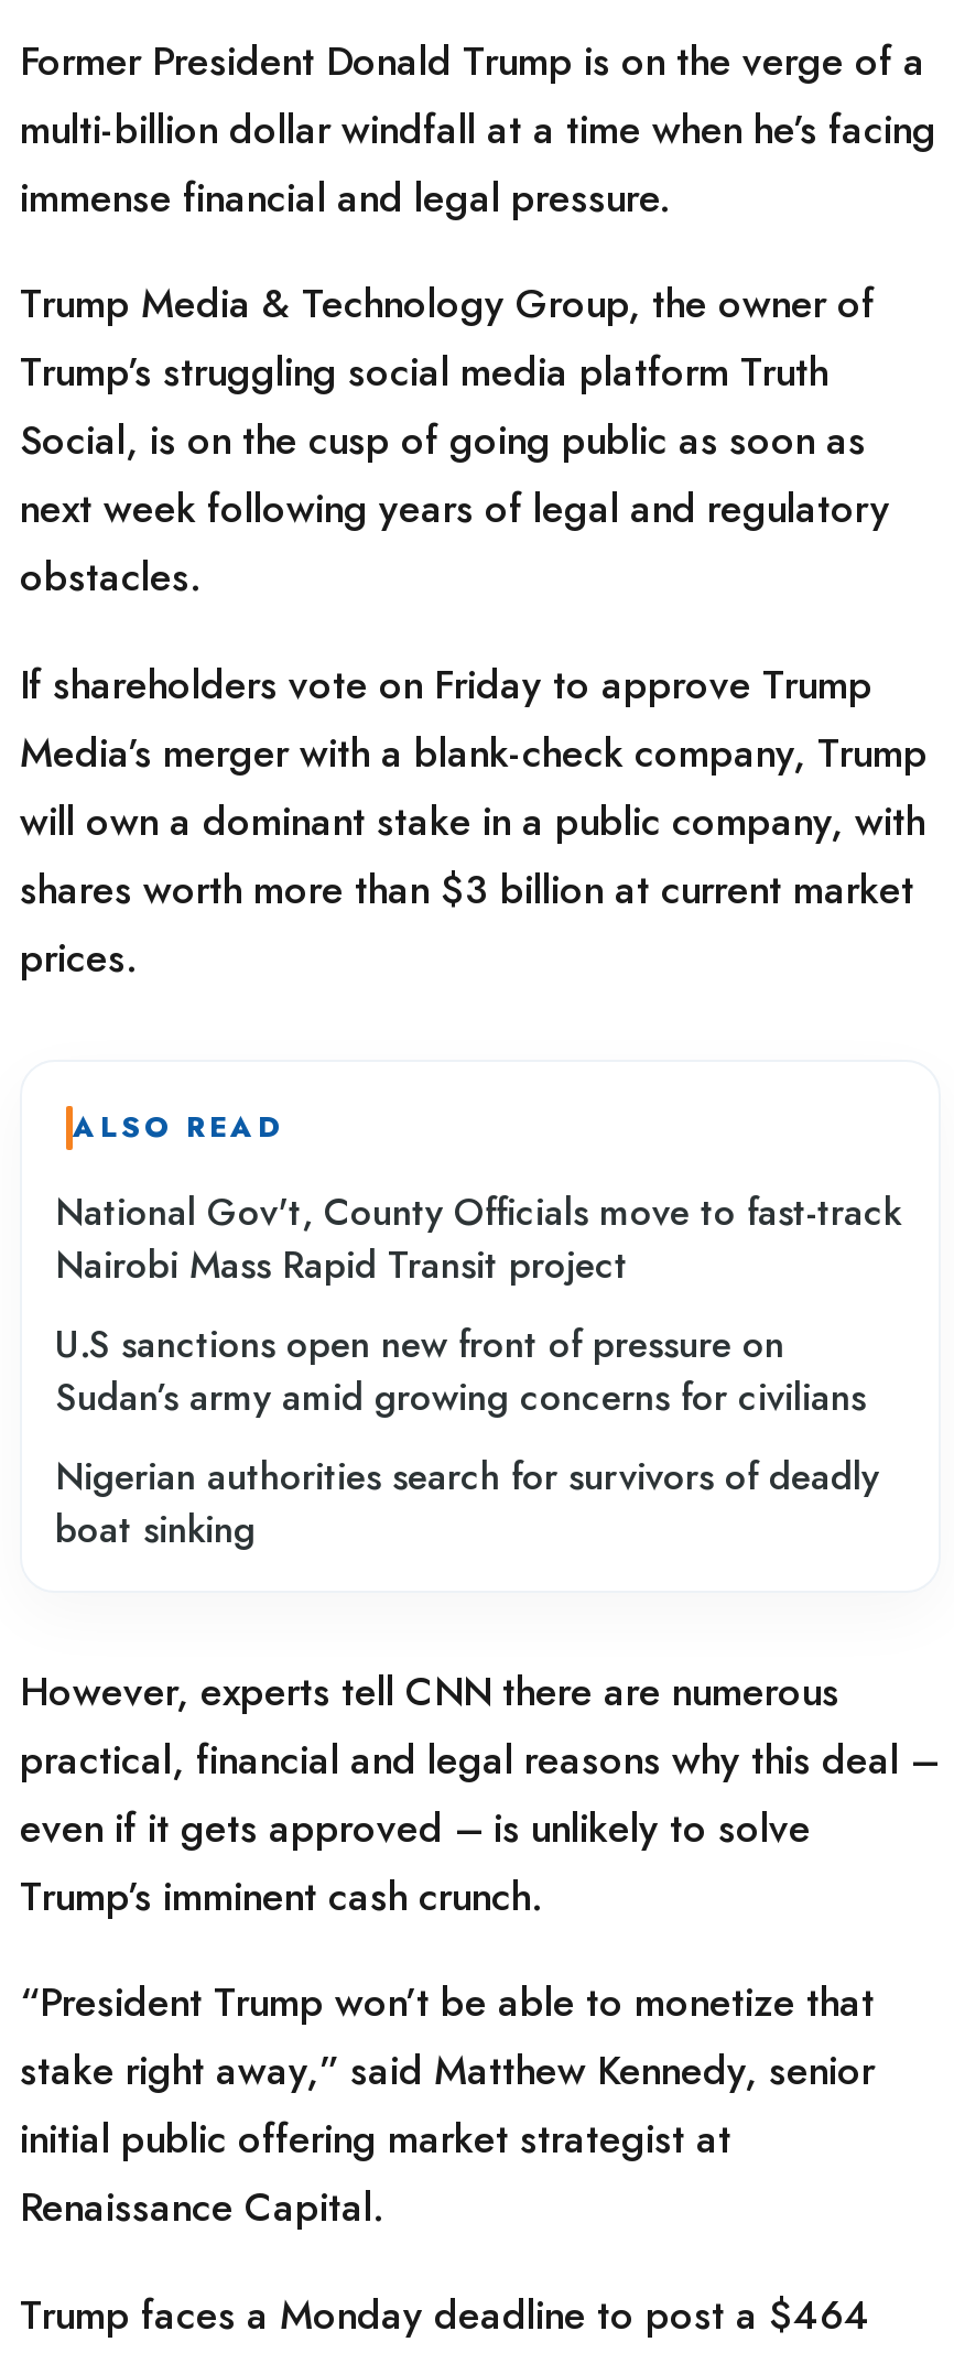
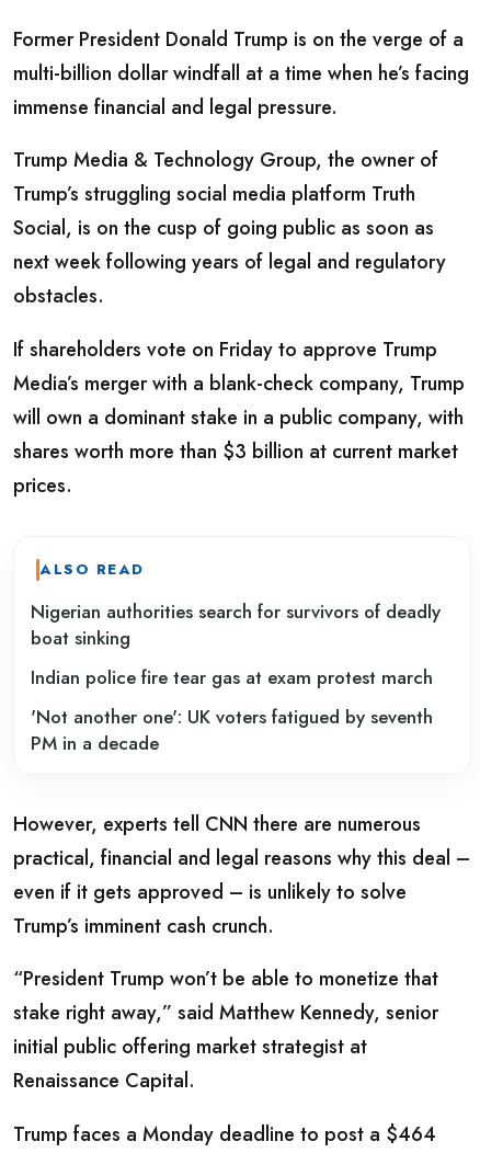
[55,1185,901,1423] National Gov't, County Officials move to fast-track | Nairobi Mass Rapid Transit project | U.S sanctions open new front of pressure on | Sudan’s army amid growing concerns for civilians -> none
moved [55,1449,879,1555] -> [31,598,441,651]: Nigerian authorities search for survivors of deadly | boat sinking
none -> [31,664,433,756] Indian police fire tear gas at exam protest march | 'Not another one': UK voters fatigued by seventh | PM in a decade

